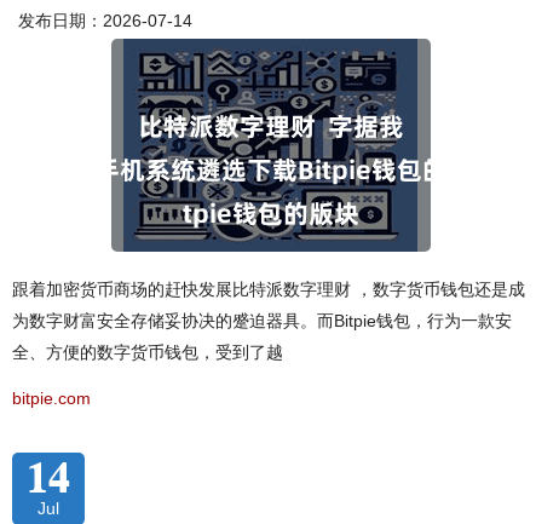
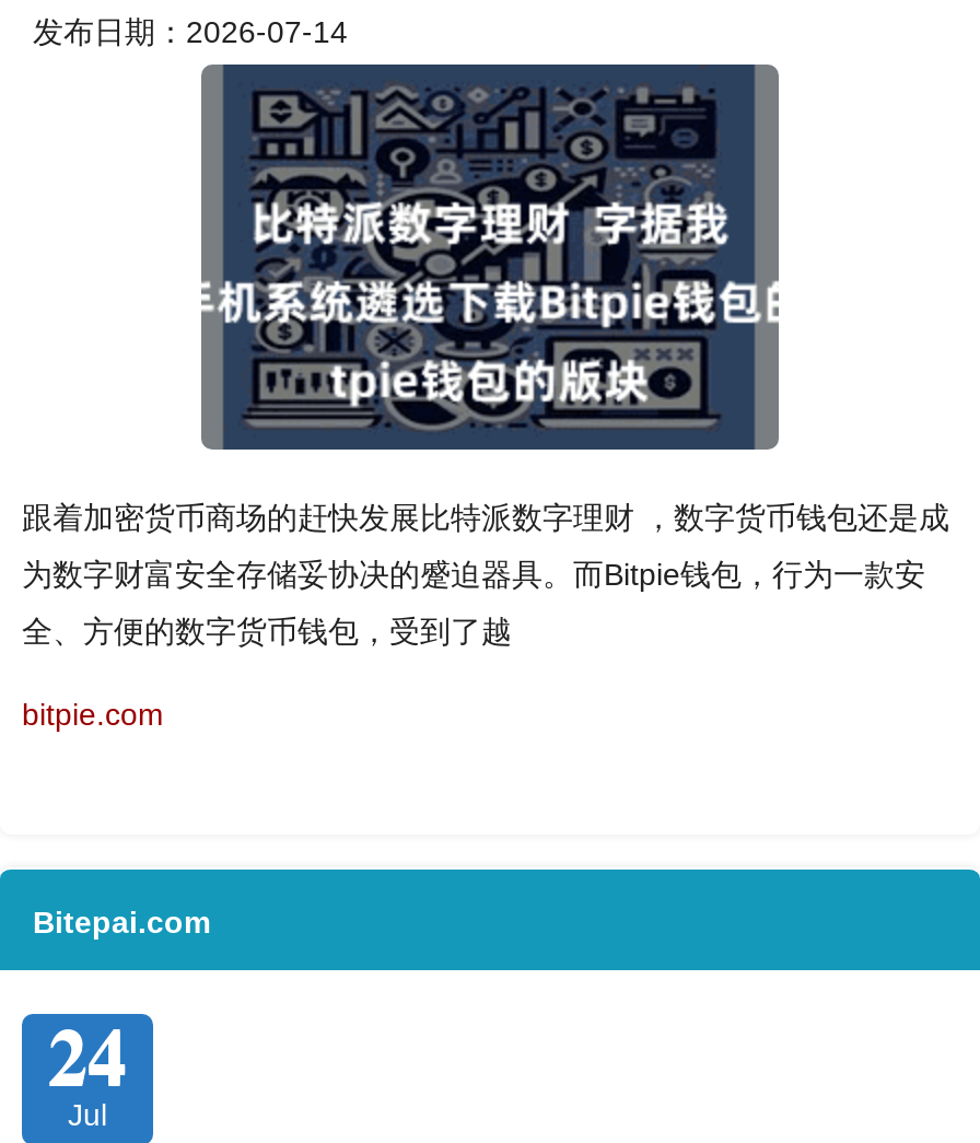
[27,443,70,506] 14 -> [33,905,210,1110] Bitepai.com | 24

